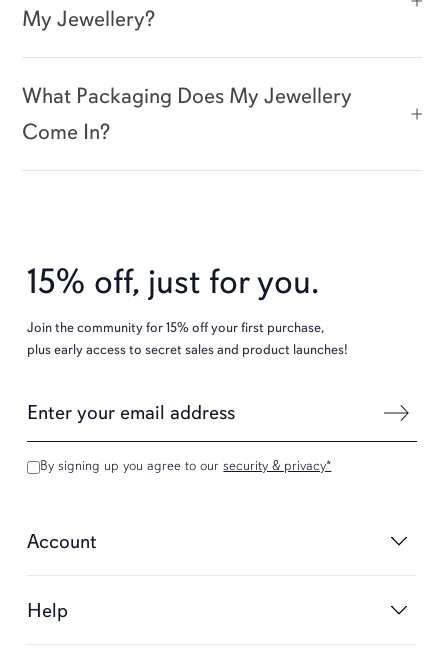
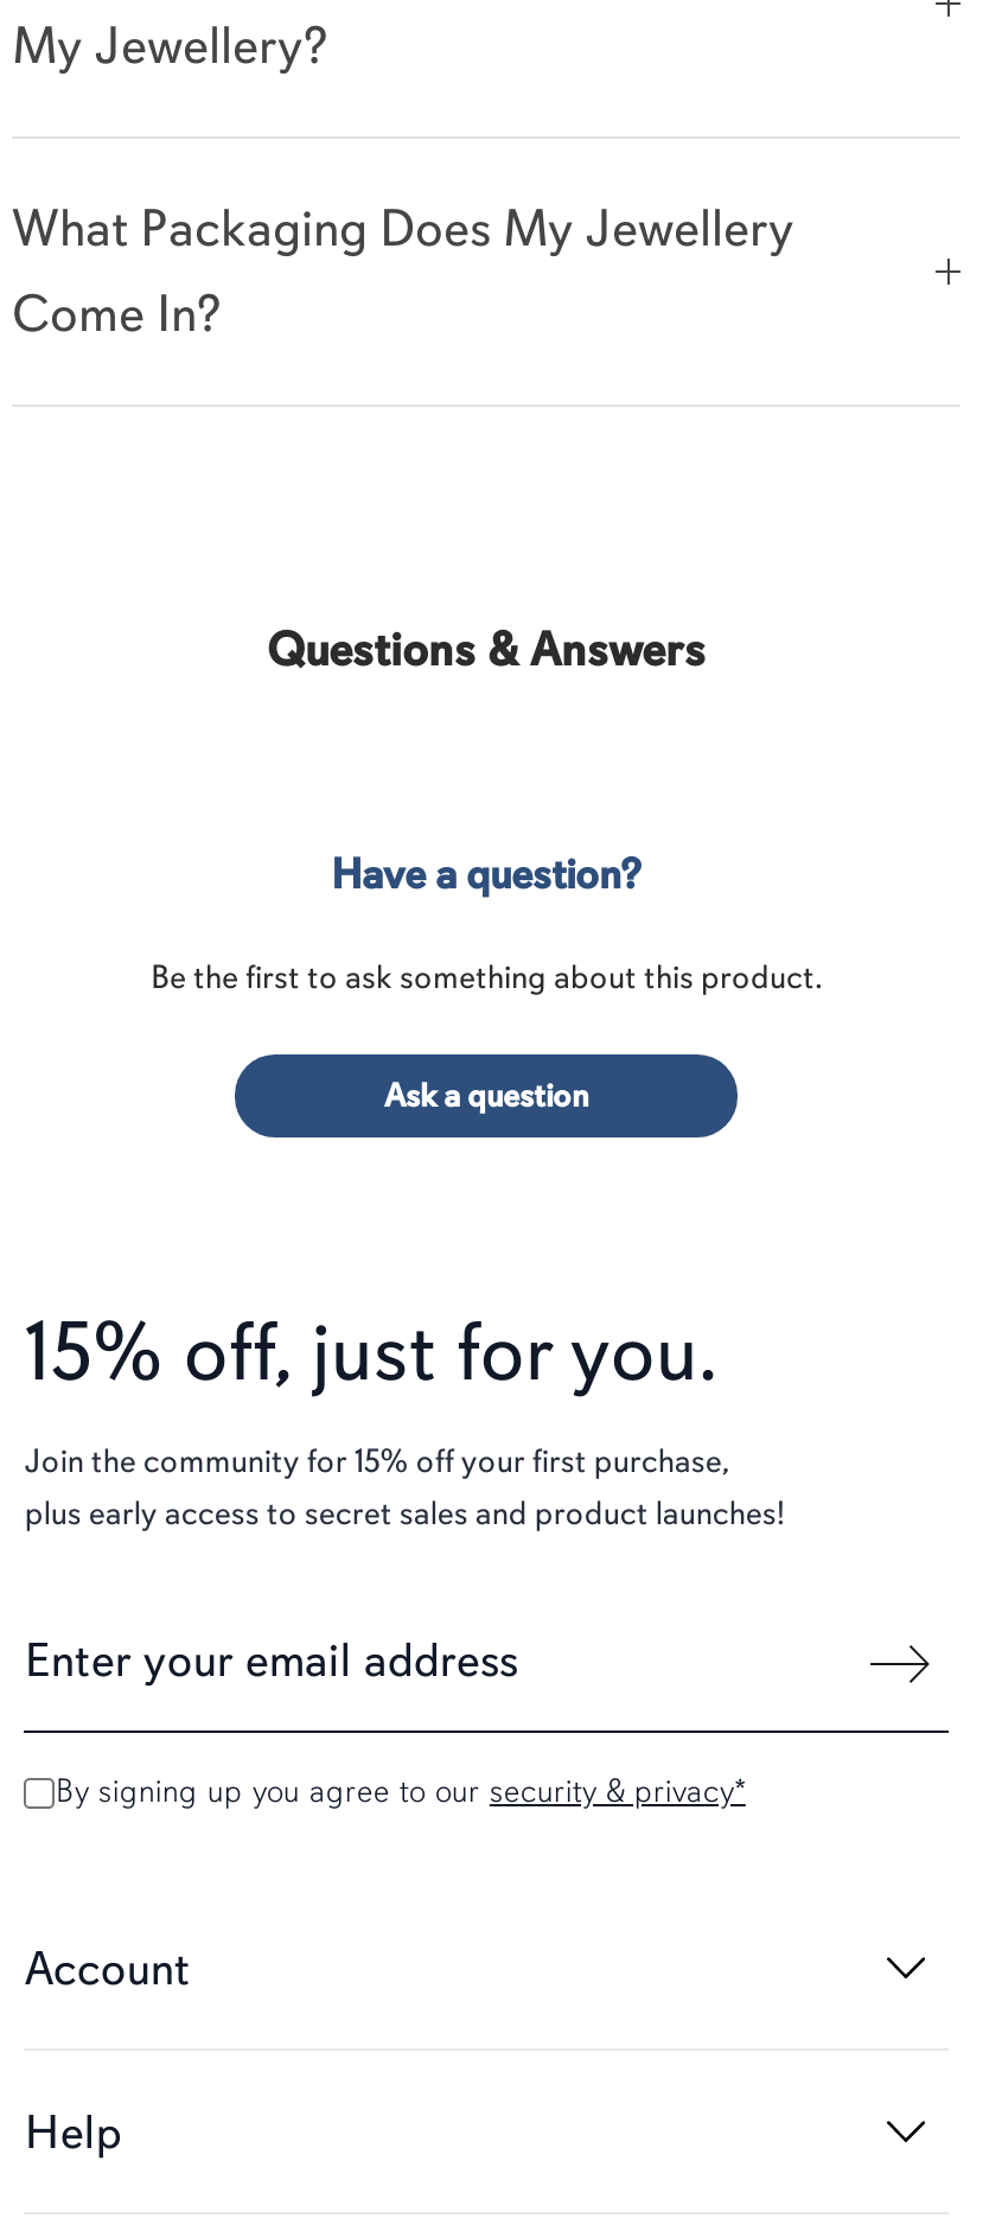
none -> [151,848,822,1116] Have a question? | Be the first to ask something about this product. | Ask a question
none -> [267,620,706,679] Questions & Answers

